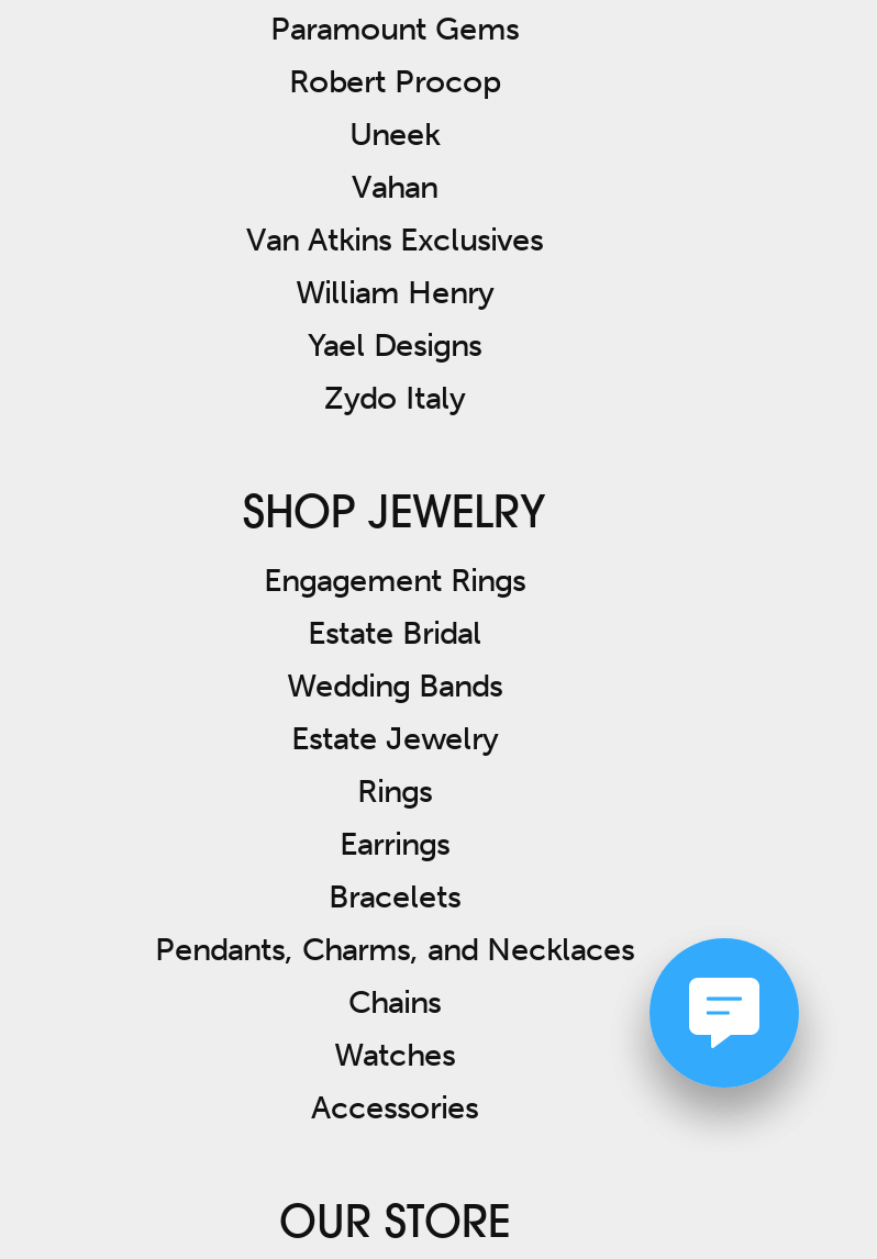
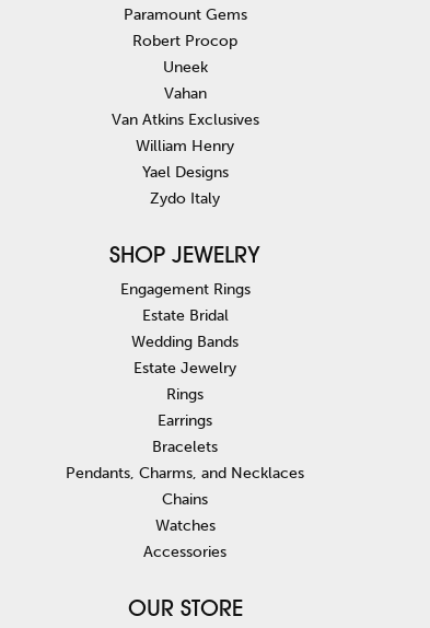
[636,936,812,1127] [image] -> none

